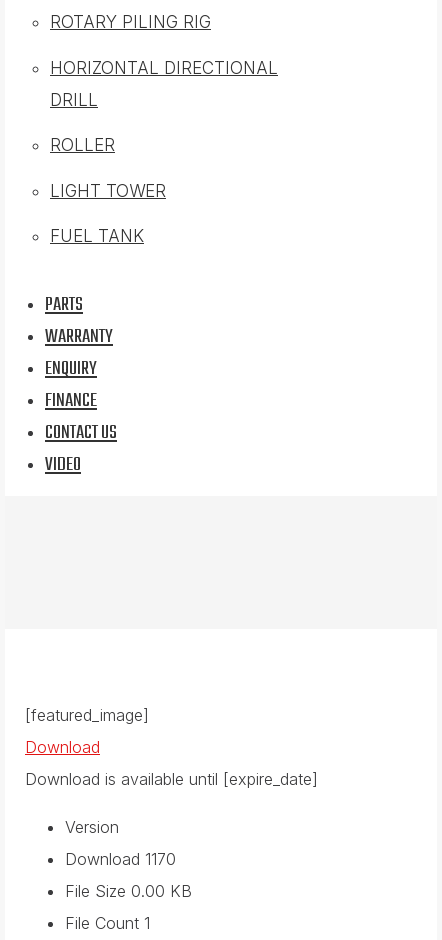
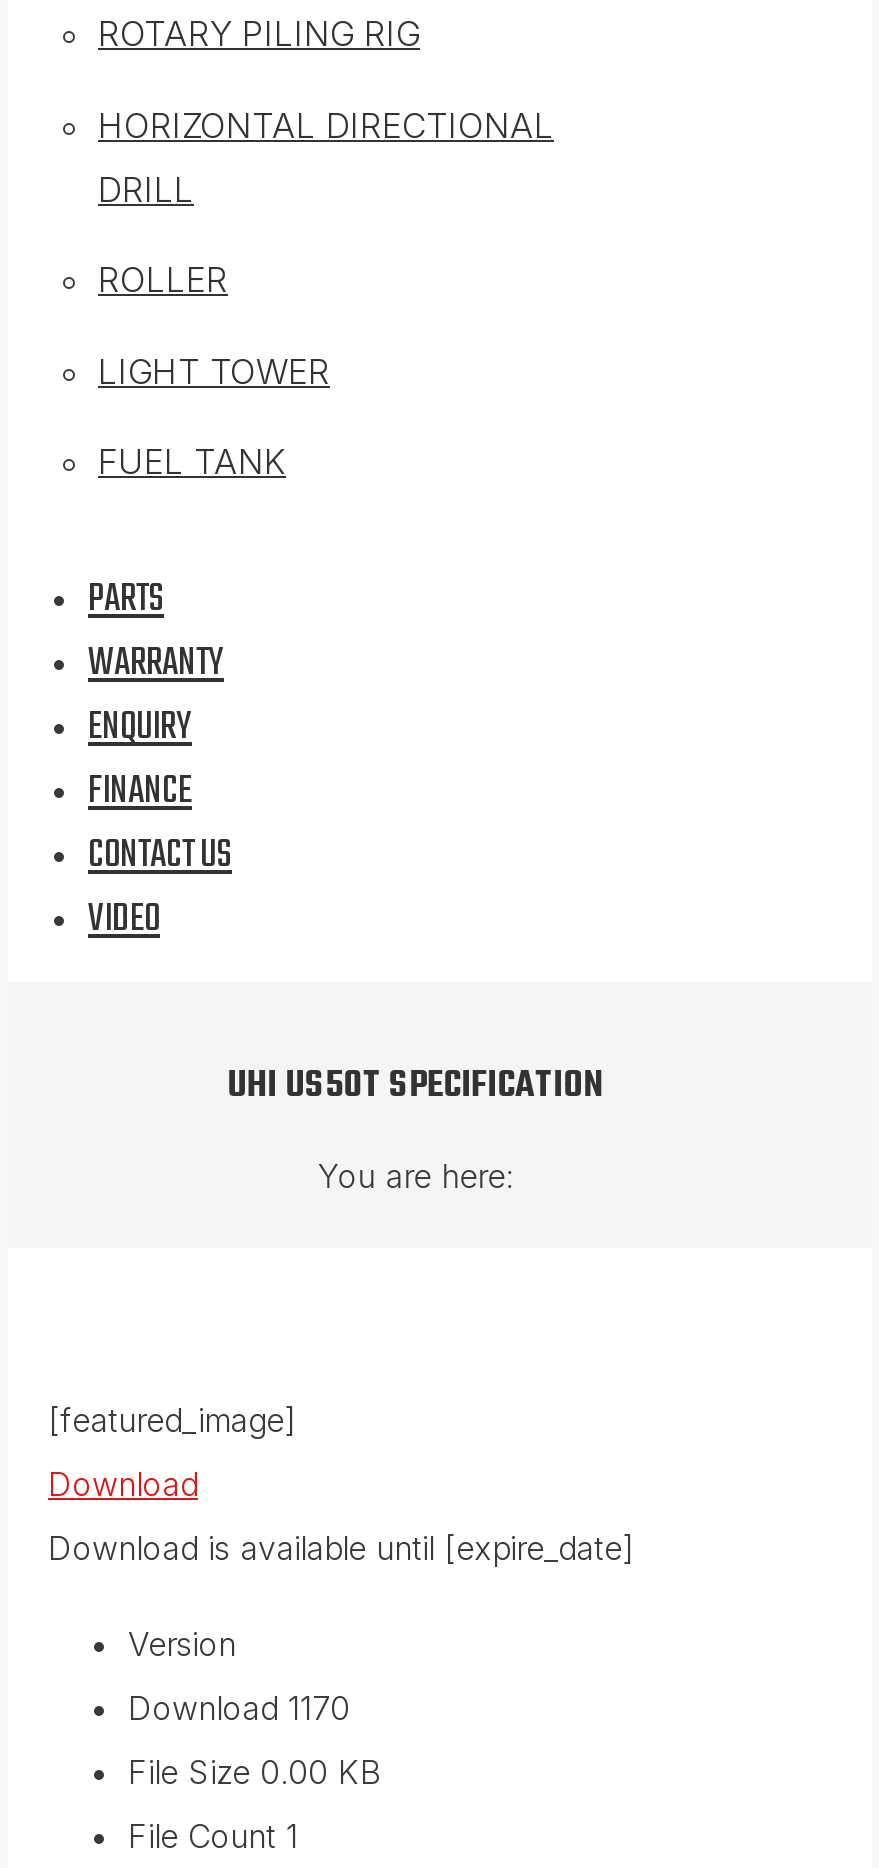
none -> [227,1058,603,1197] UHI US50T SPECIFICATION | You are here:

